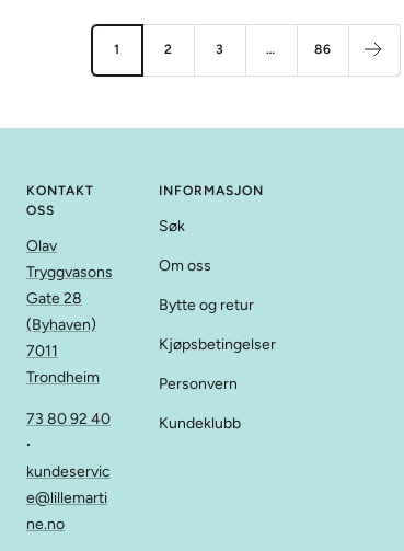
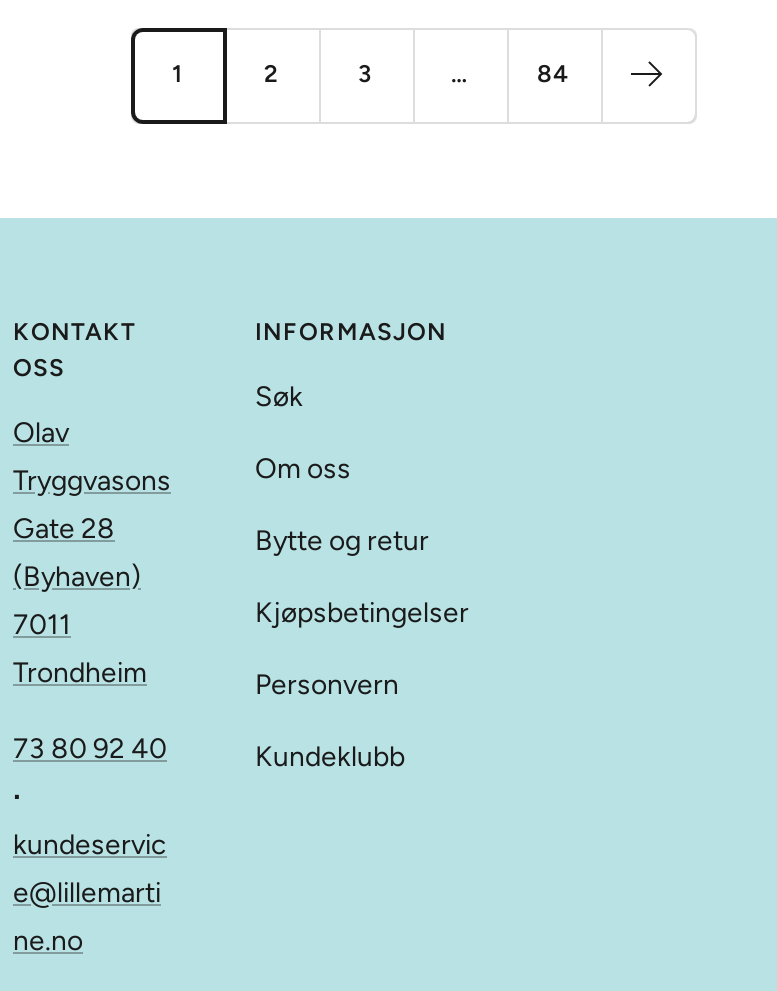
[314,41,331,57] 86 -> [537,59,571,87] 84

